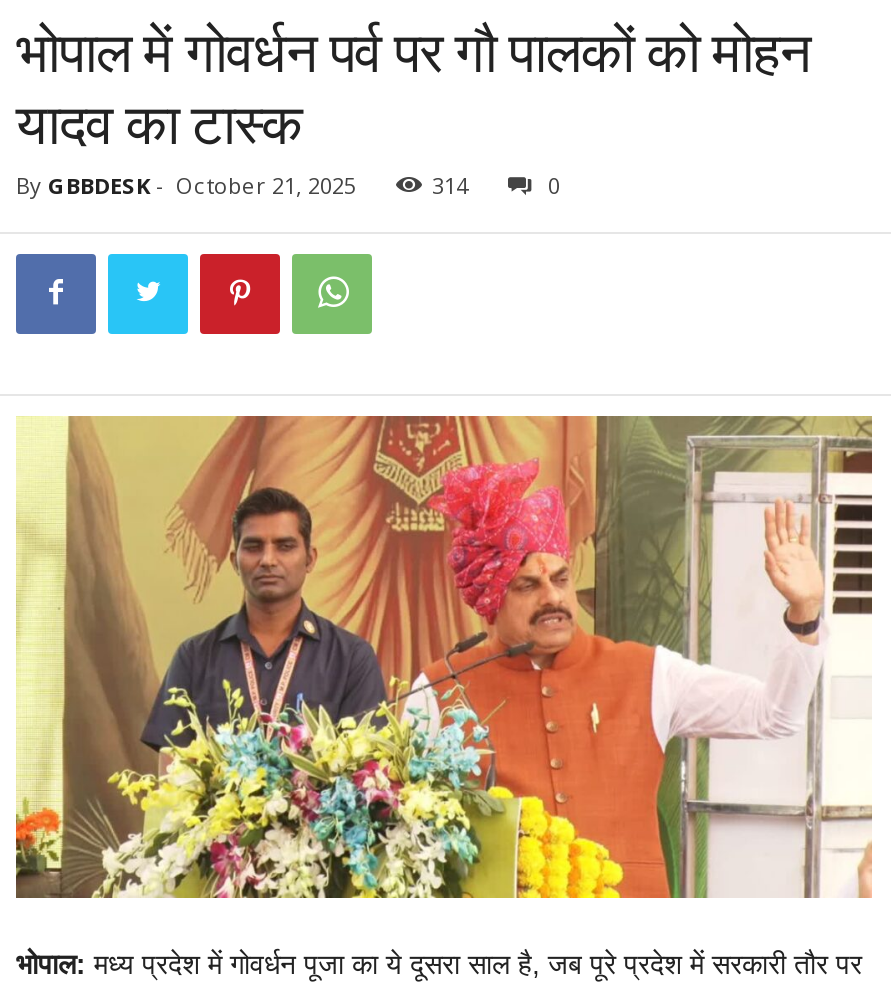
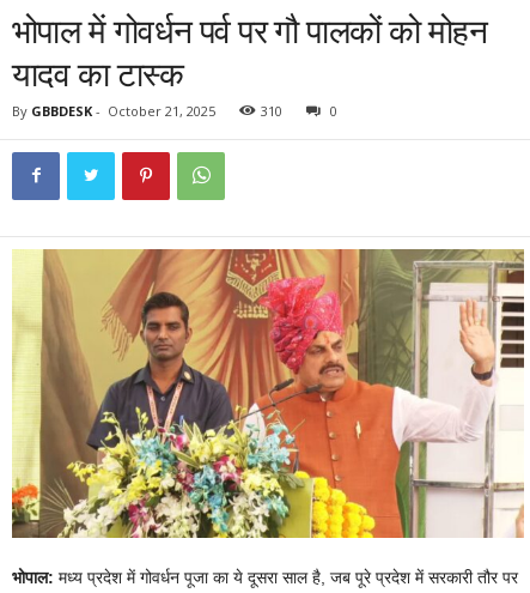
[432,170,468,200] 314 -> [261,102,282,120] 310

